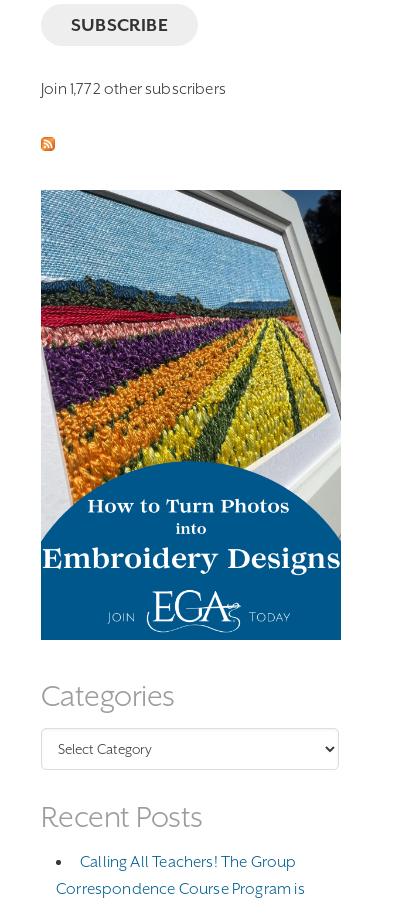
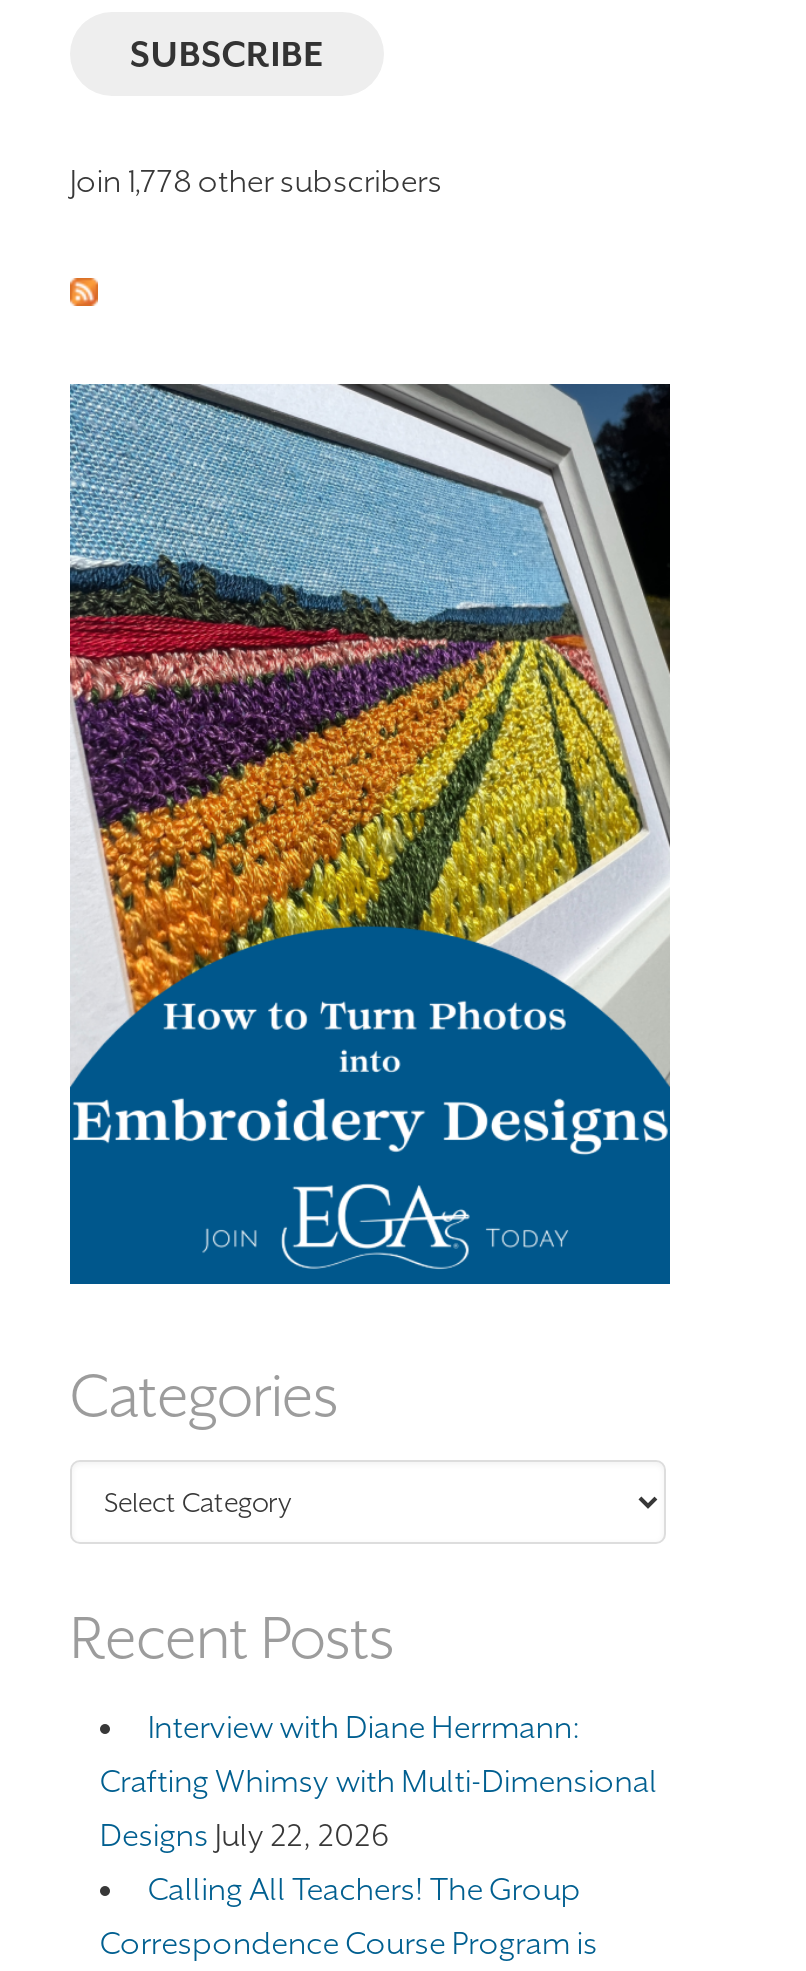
[41,80,226,98] Join 1,772 other subscribers -> [70,164,442,200] Join 1,778 other subscribers
none -> [100,1710,658,1854] Interview with Diane Herrmann: | Crafting Whimsy with Multi-Dimensional | Designs July 22, 2026

